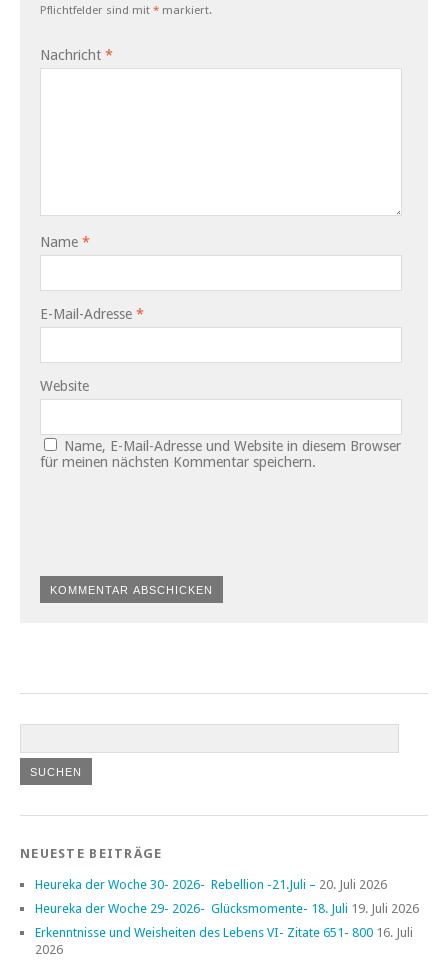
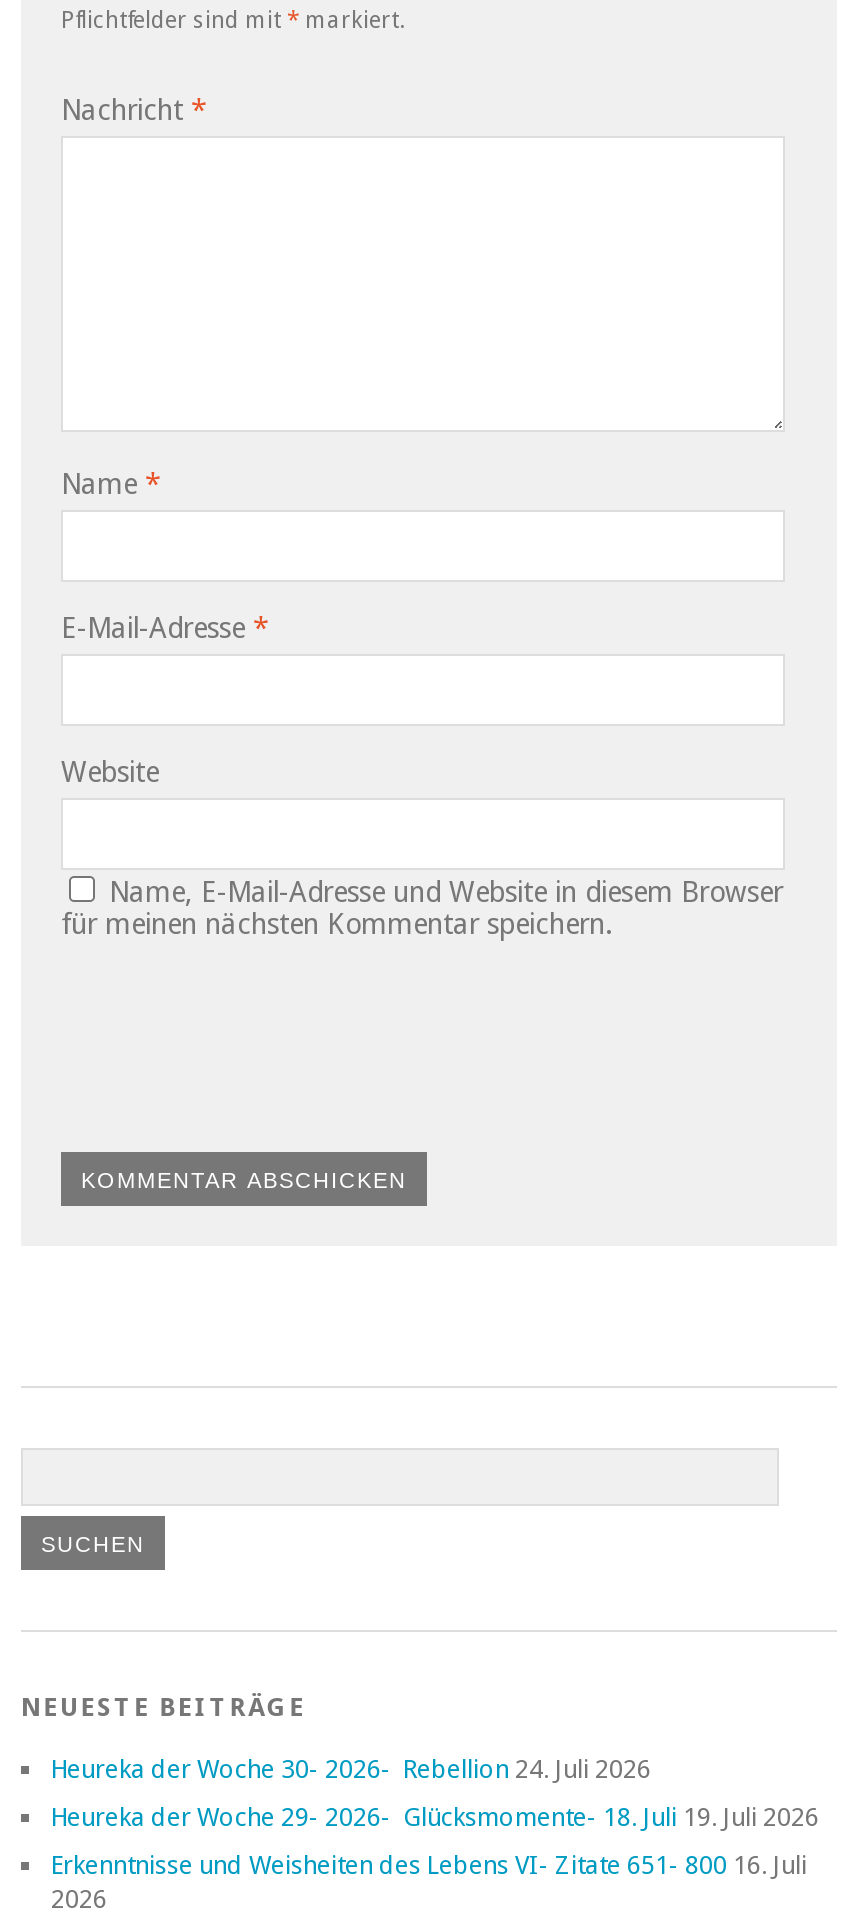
[35,877,387,892] Heureka der Woche 30- 2026- Rebellion -21.Juli – 20. Juli 2026 -> [51,1755,651,1785] Heureka der Woche 30- 2026- Rebellion 24. Juli 2026

